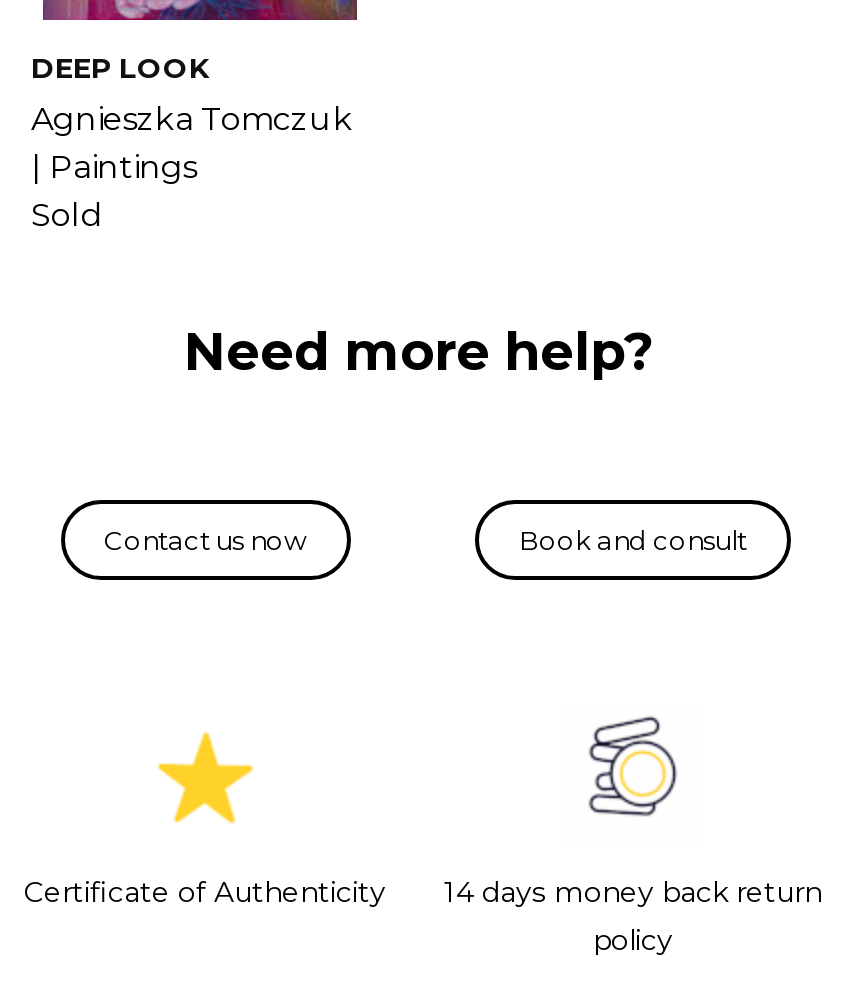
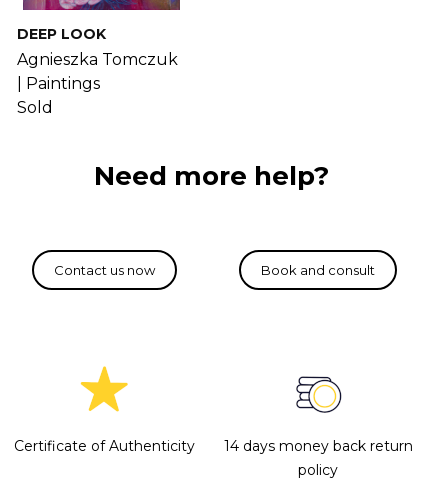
[587,714,679,826] [image] -> [295,358,342,414] [image]

